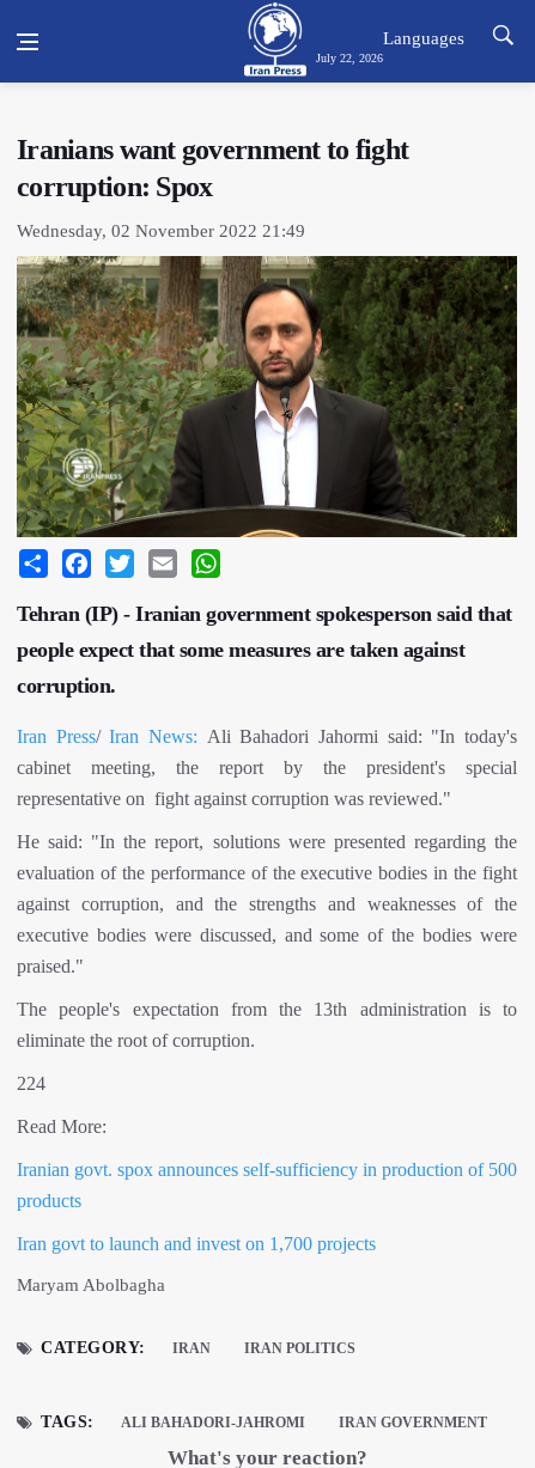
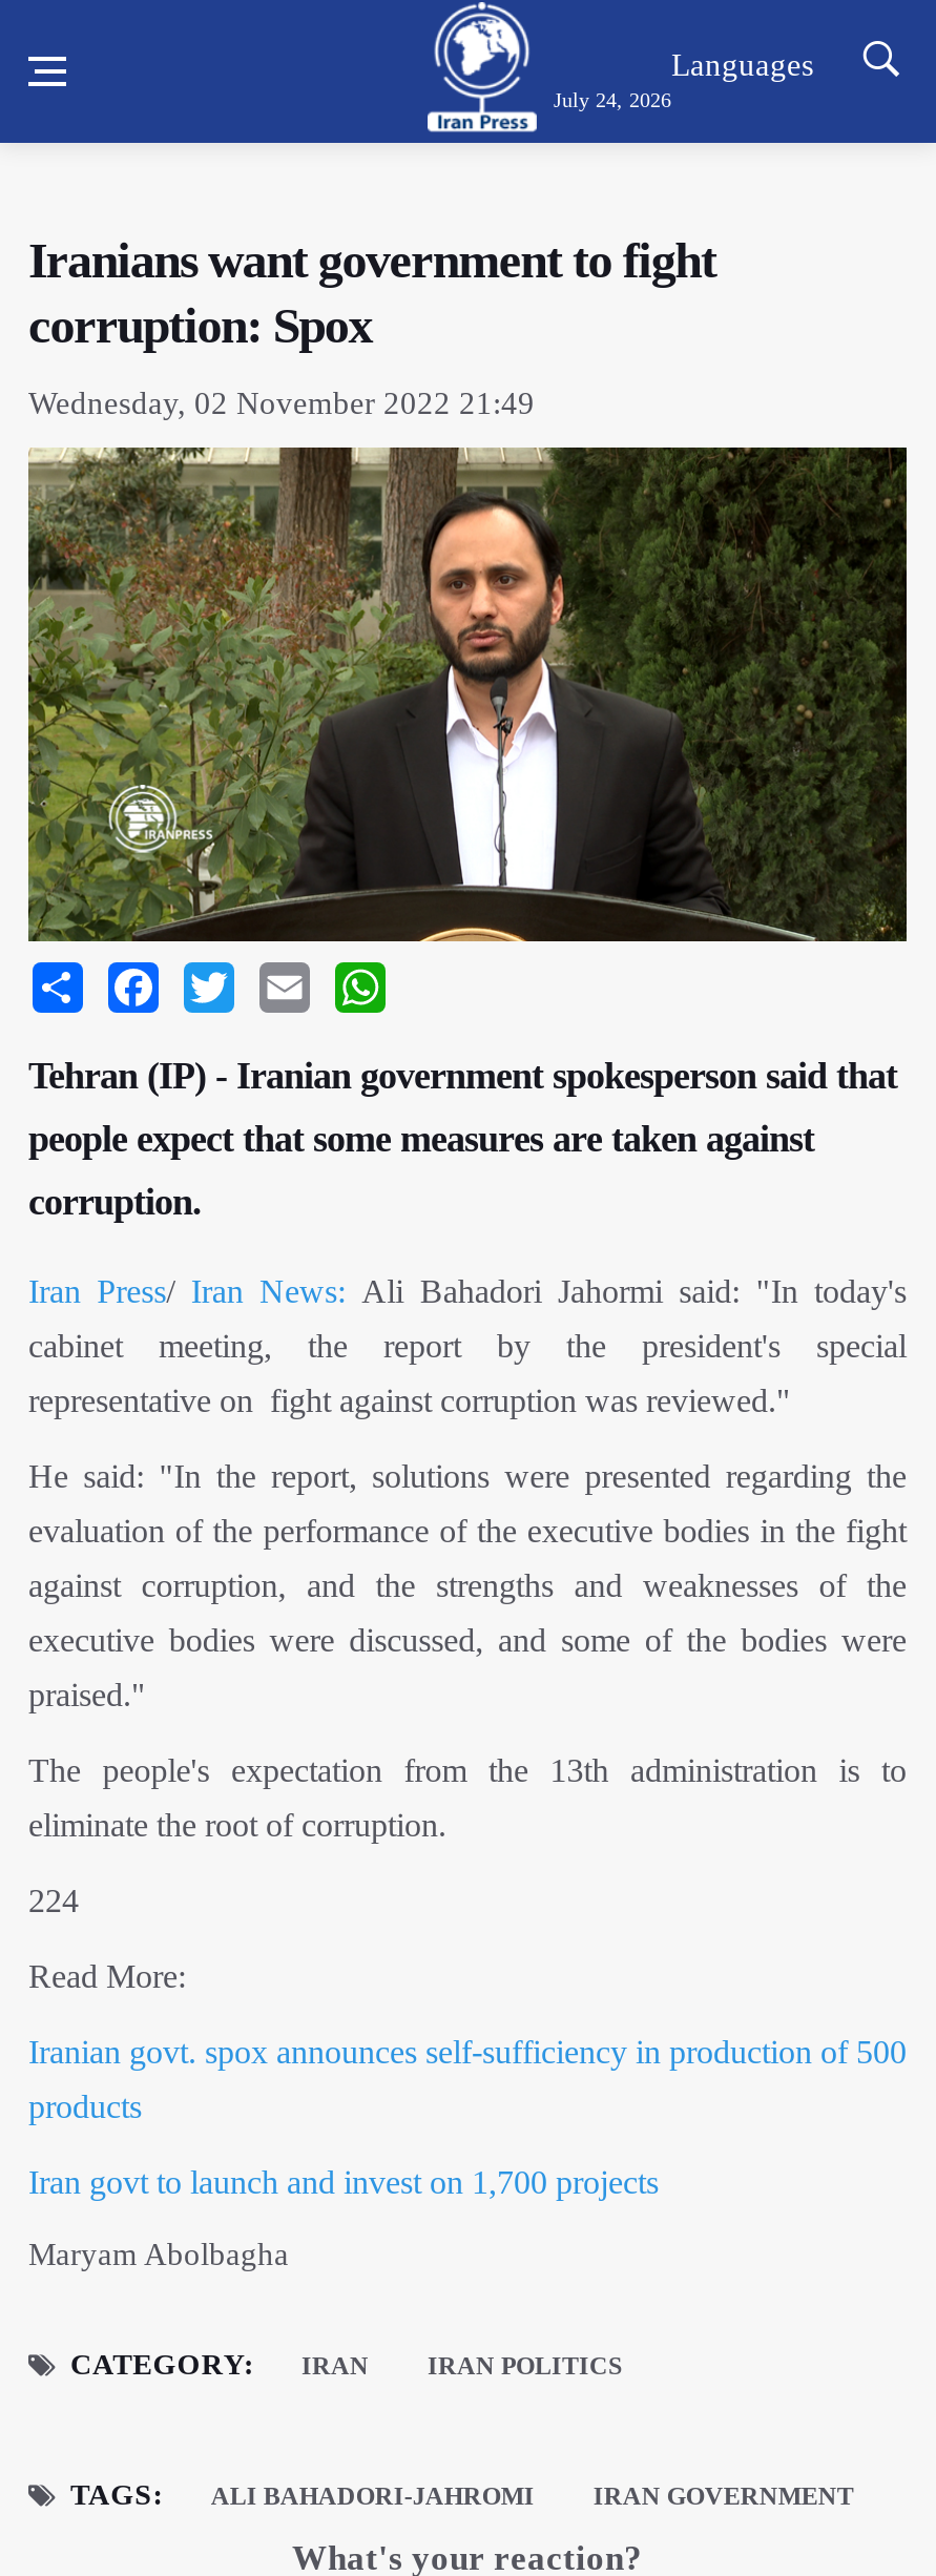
[316,51,383,65] July 22, 2026 -> [554,88,671,111] July 24, 2026

